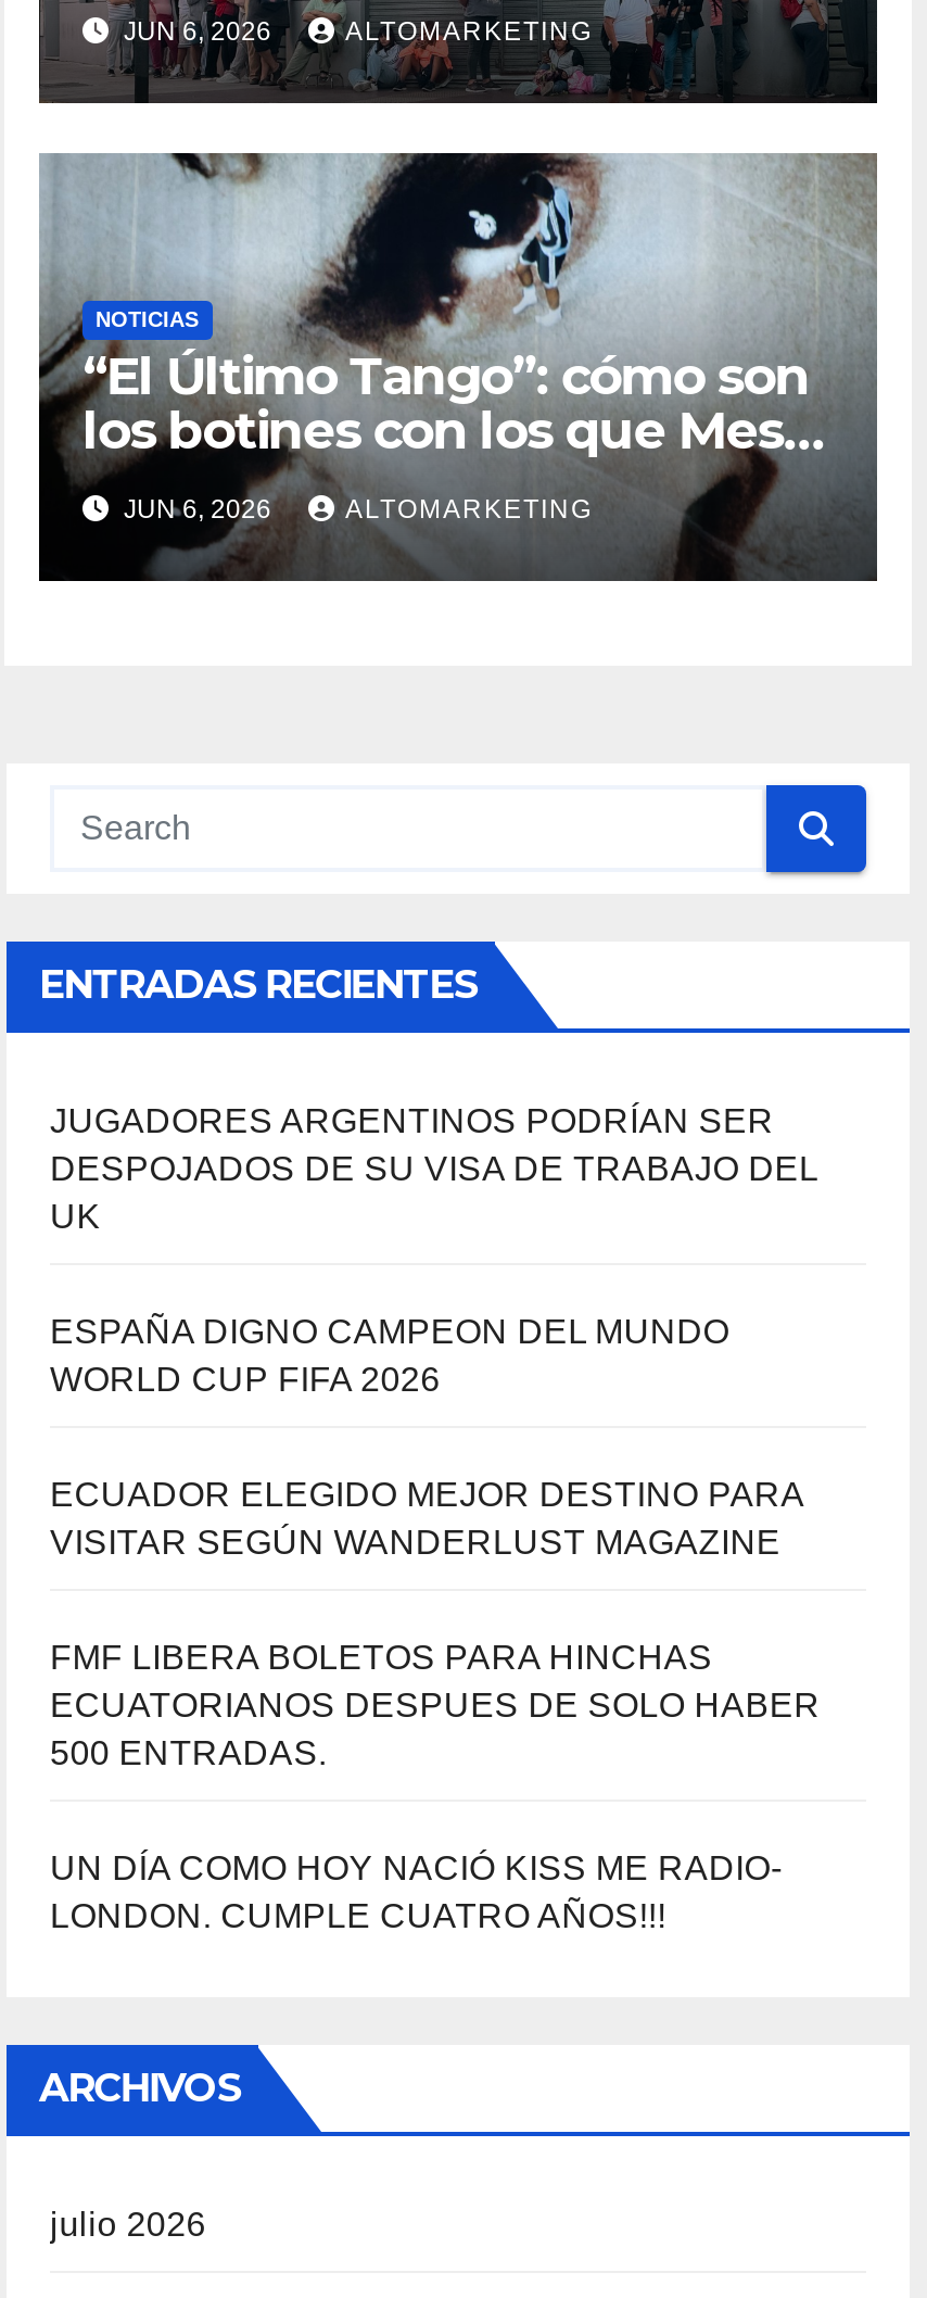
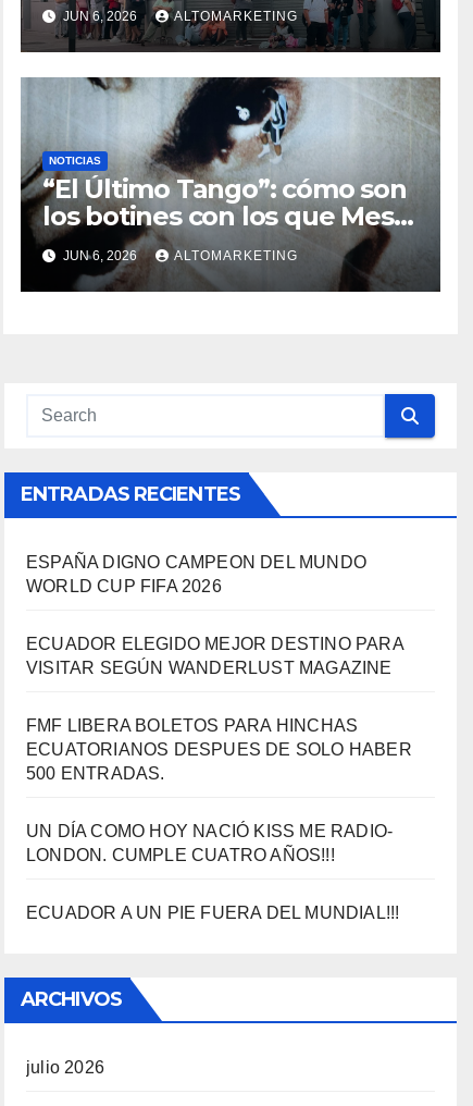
[50,1104,817,1236] JUGADORES ARGENTINOS PODRÍAN SER | DESPOJADOS DE SU VISA DE TRABAJO DEL | UK -> none
moved [50,1315,820,1936] -> [26,553,412,865]: ESPAÑA DIGNO CAMPEON DEL MUNDO | WORLD CUP FIFA 2026 | ECUADOR ELEGIDO MEJOR DESTINO PARA | ... | UN DÍA COMO HOY NACIÓ KISS ME RADIO- | LONDON. CUMPLE CUATRO AÑOS!!!
none -> [26,904,399,922] ECUADOR A UN PIE FUERA DEL MUNDIAL!!!

